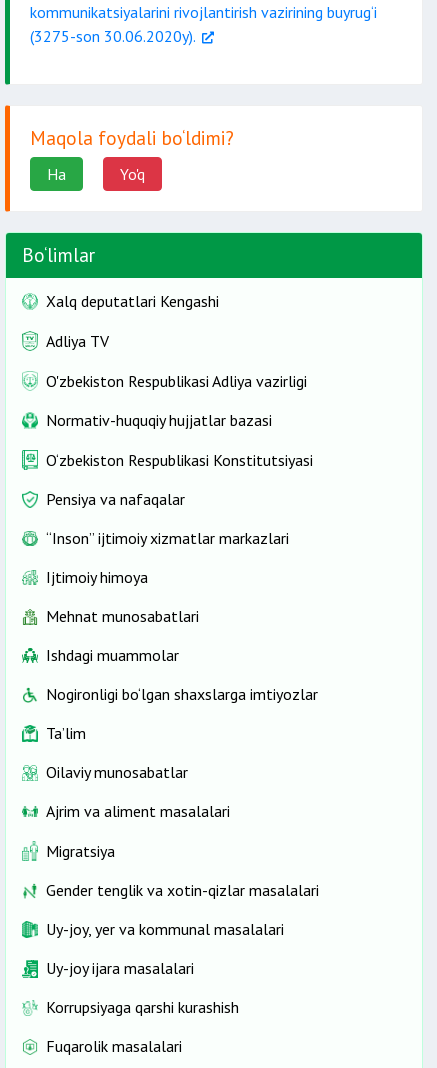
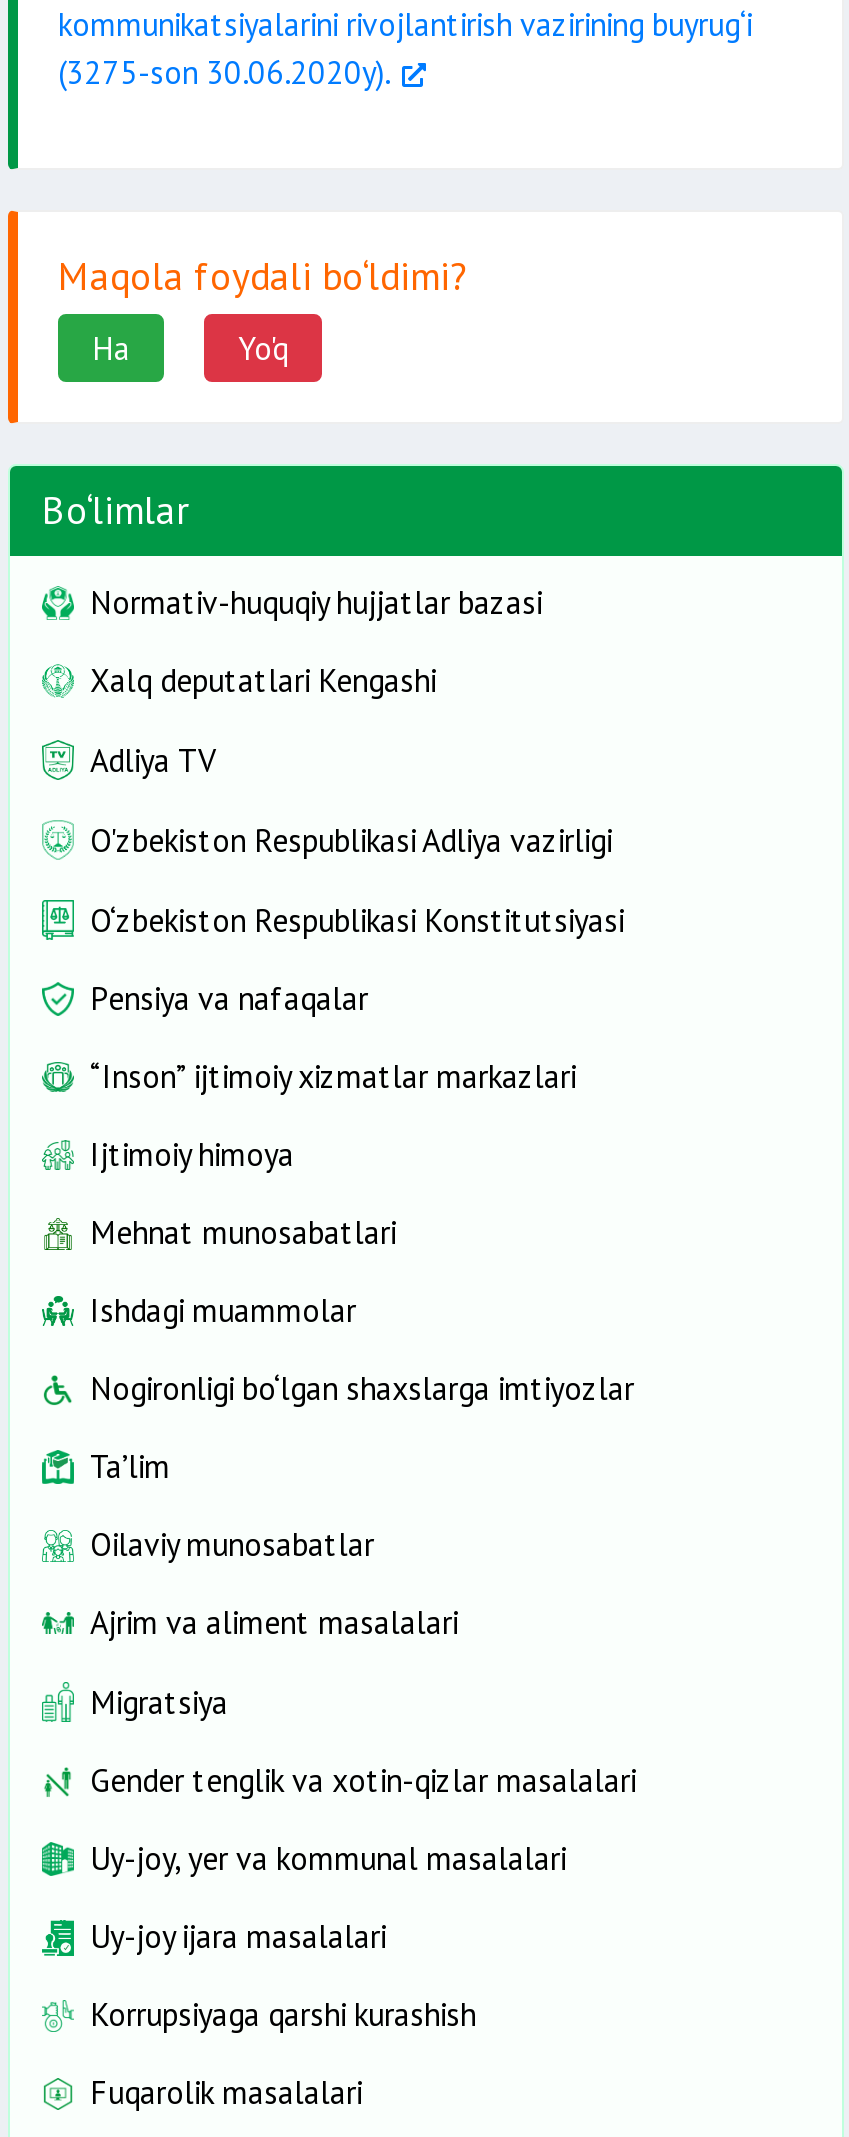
moved [46,291,307,391] -> [90,660,612,859]: Xalq deputatlari Kengashi | Adliya TV | O'zbekiston Respublikasi Adliya vazirligi
moved [46,410,272,430] -> [90,582,542,622]: Normativ-huquqiy hujjatlar bazasi

